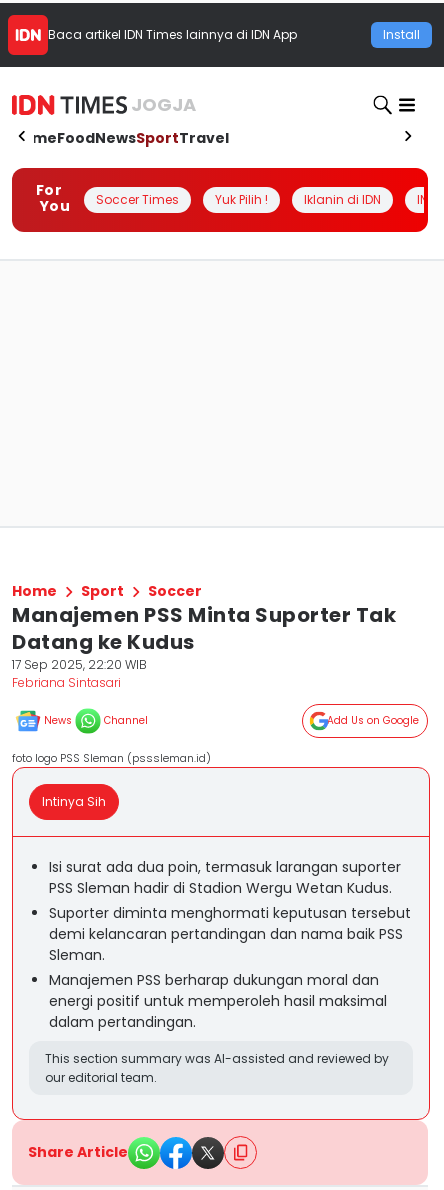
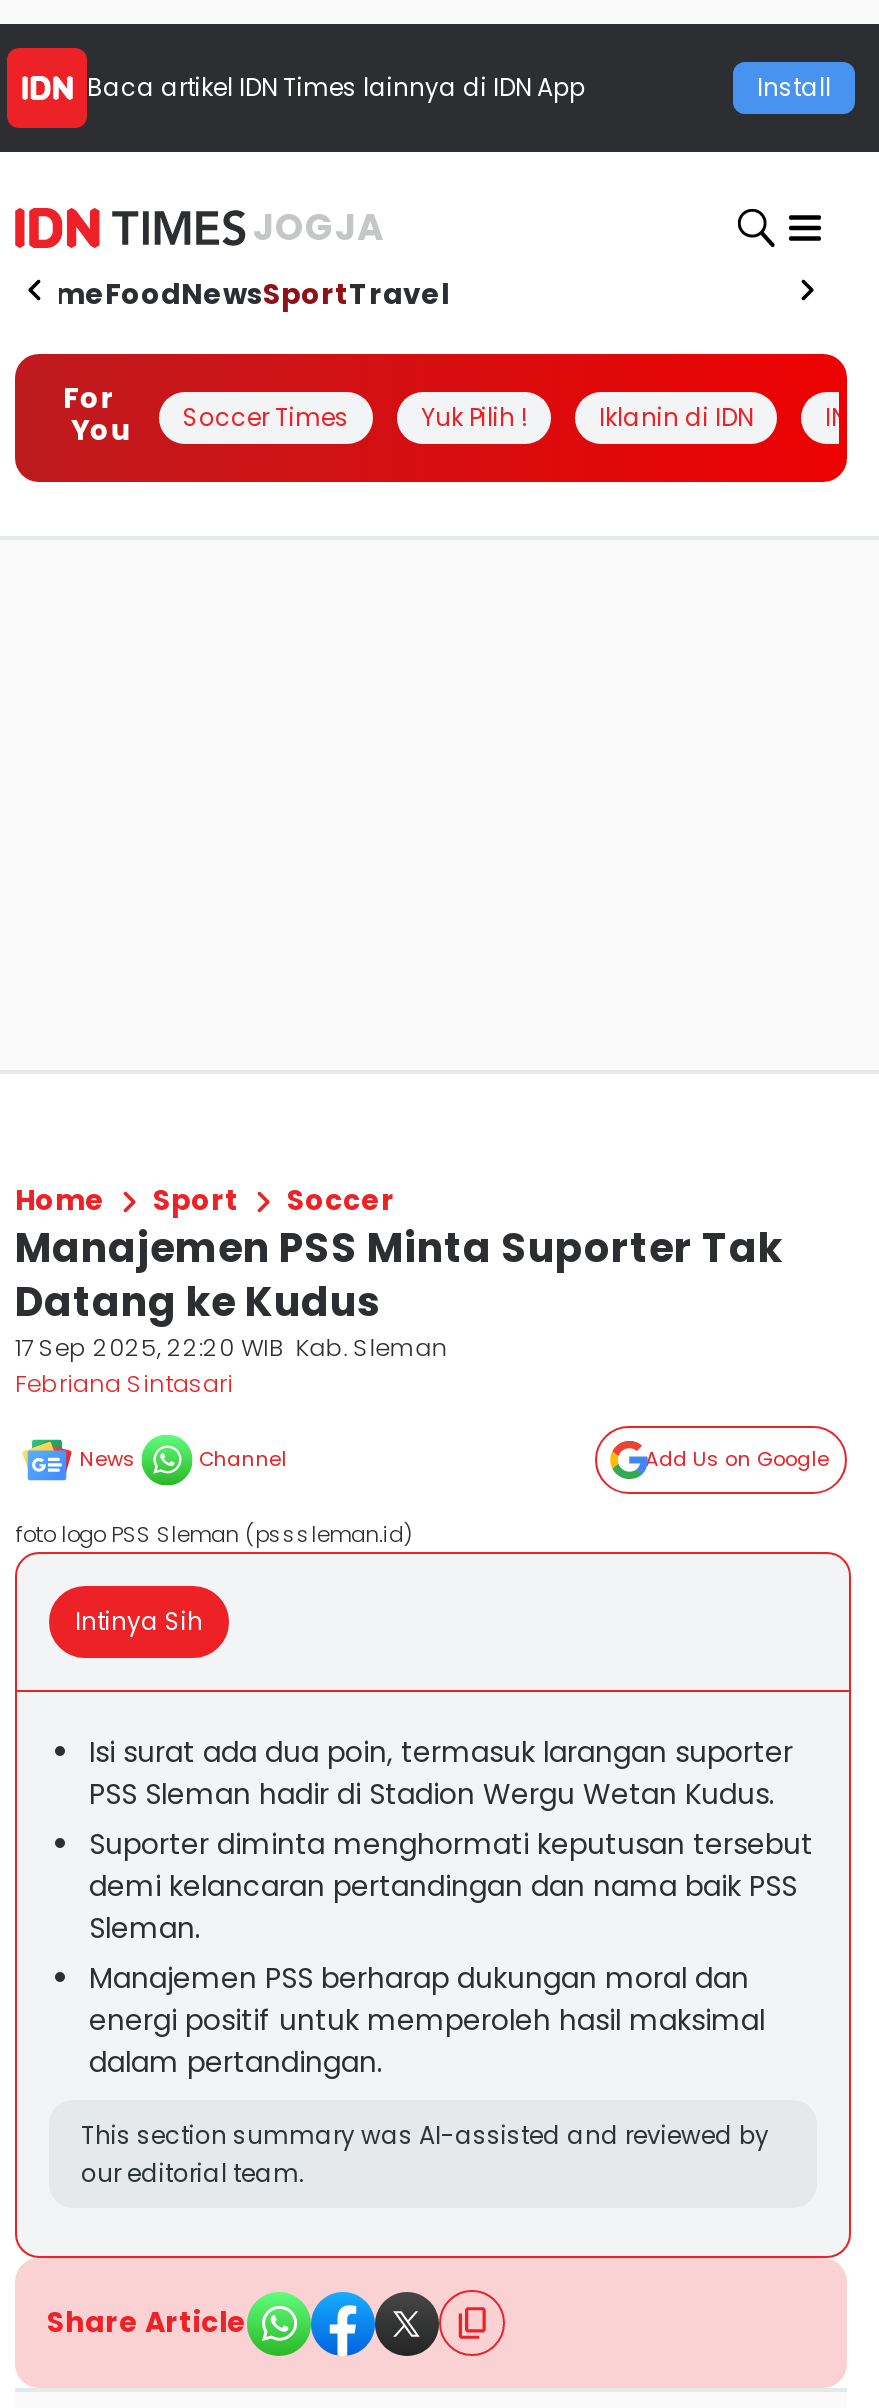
[12,656,147,673] 17 Sep 2025, 22:20 WIB -> [15,1330,447,1364] 17 Sep 2025, 22:20 WIB Kab. Sleman

